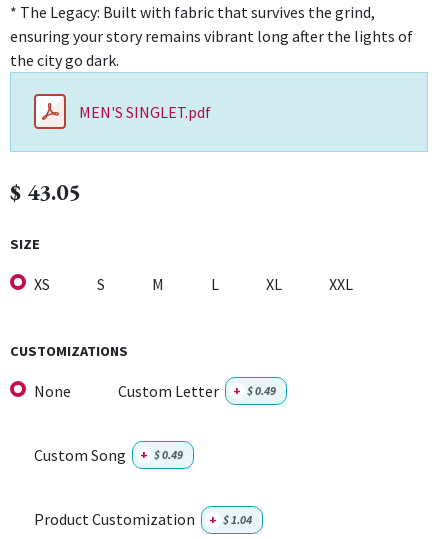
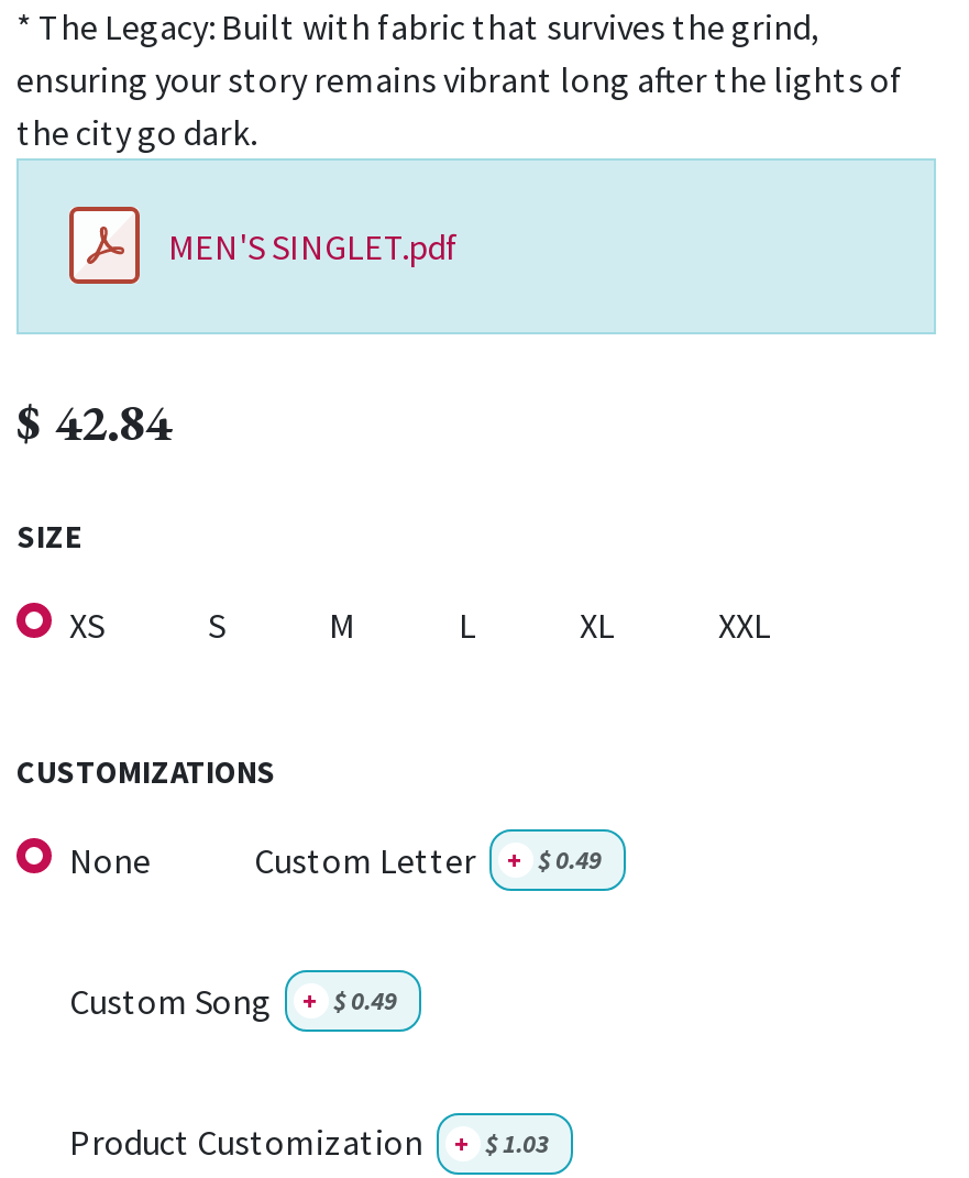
[10,176,80,207] $43.05 -> [16,387,170,456] $42.84
[34,509,252,529] Product Customization + $1.04 -> [69,1121,549,1165] Product Customization + $1.03

